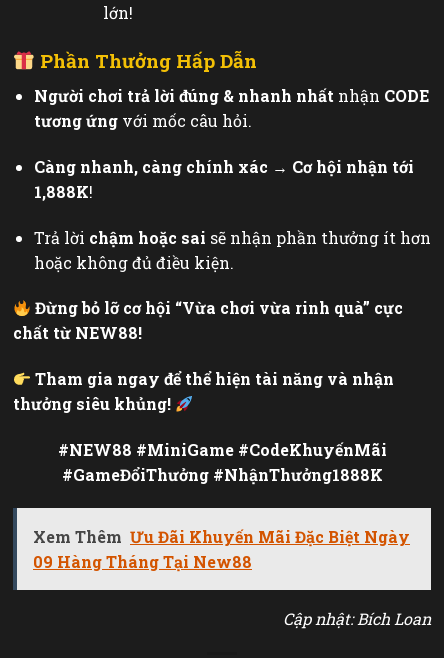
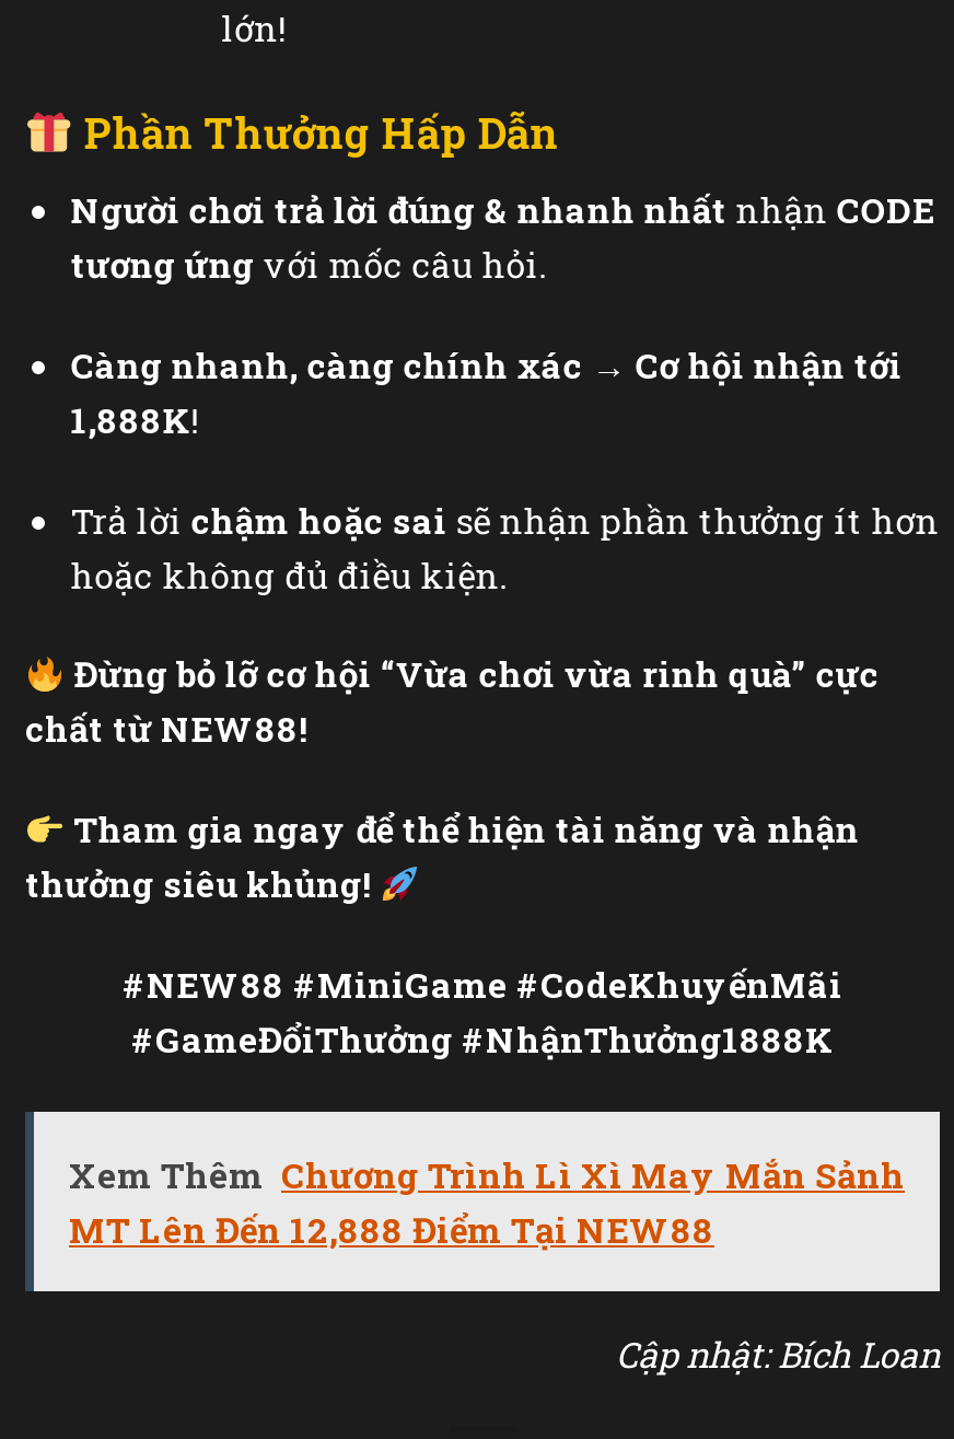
[33,526,410,572] Xem Thêm Ưu Đãi Khuyến Mãi Đặc Biệt Ngày | 09 Hàng Tháng Tại New88 -> [69,1151,905,1251] Xem Thêm Chương Trình Lì Xì May Mắn Sảnh | MT Lên Đến 12,888 Điểm Tại NEW88

